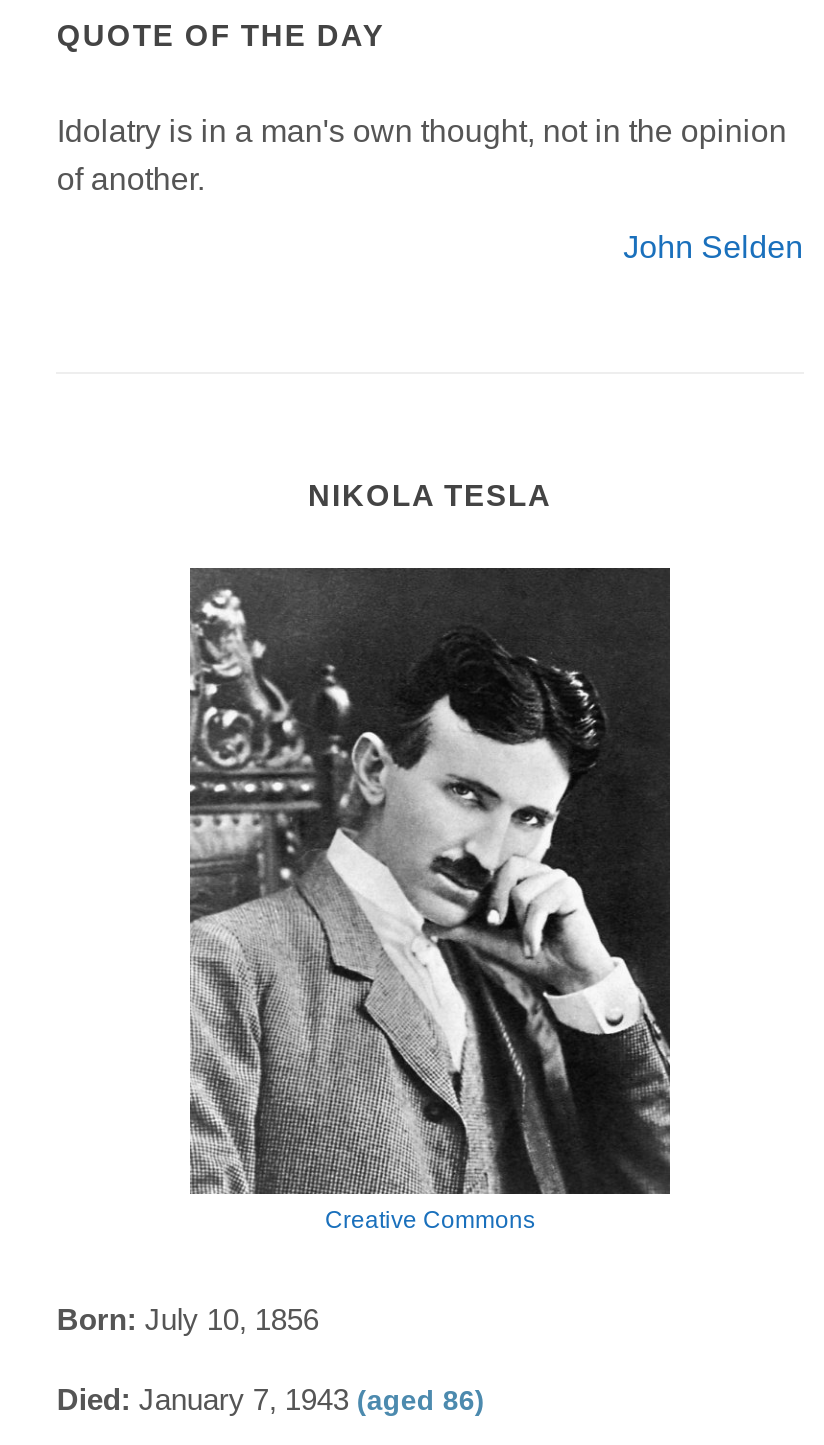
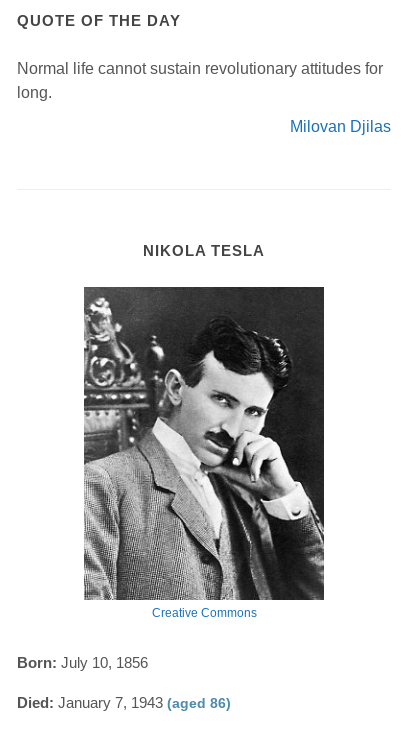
[57,113,787,195] Idolatry is in a man's own thought, not in the opinion | of another. -> [17,60,383,101] Normal life cannot sustain revolutionary attitudes for | long.
[623,229,803,263] John Selden -> [290,118,391,135] Milovan Djilas

